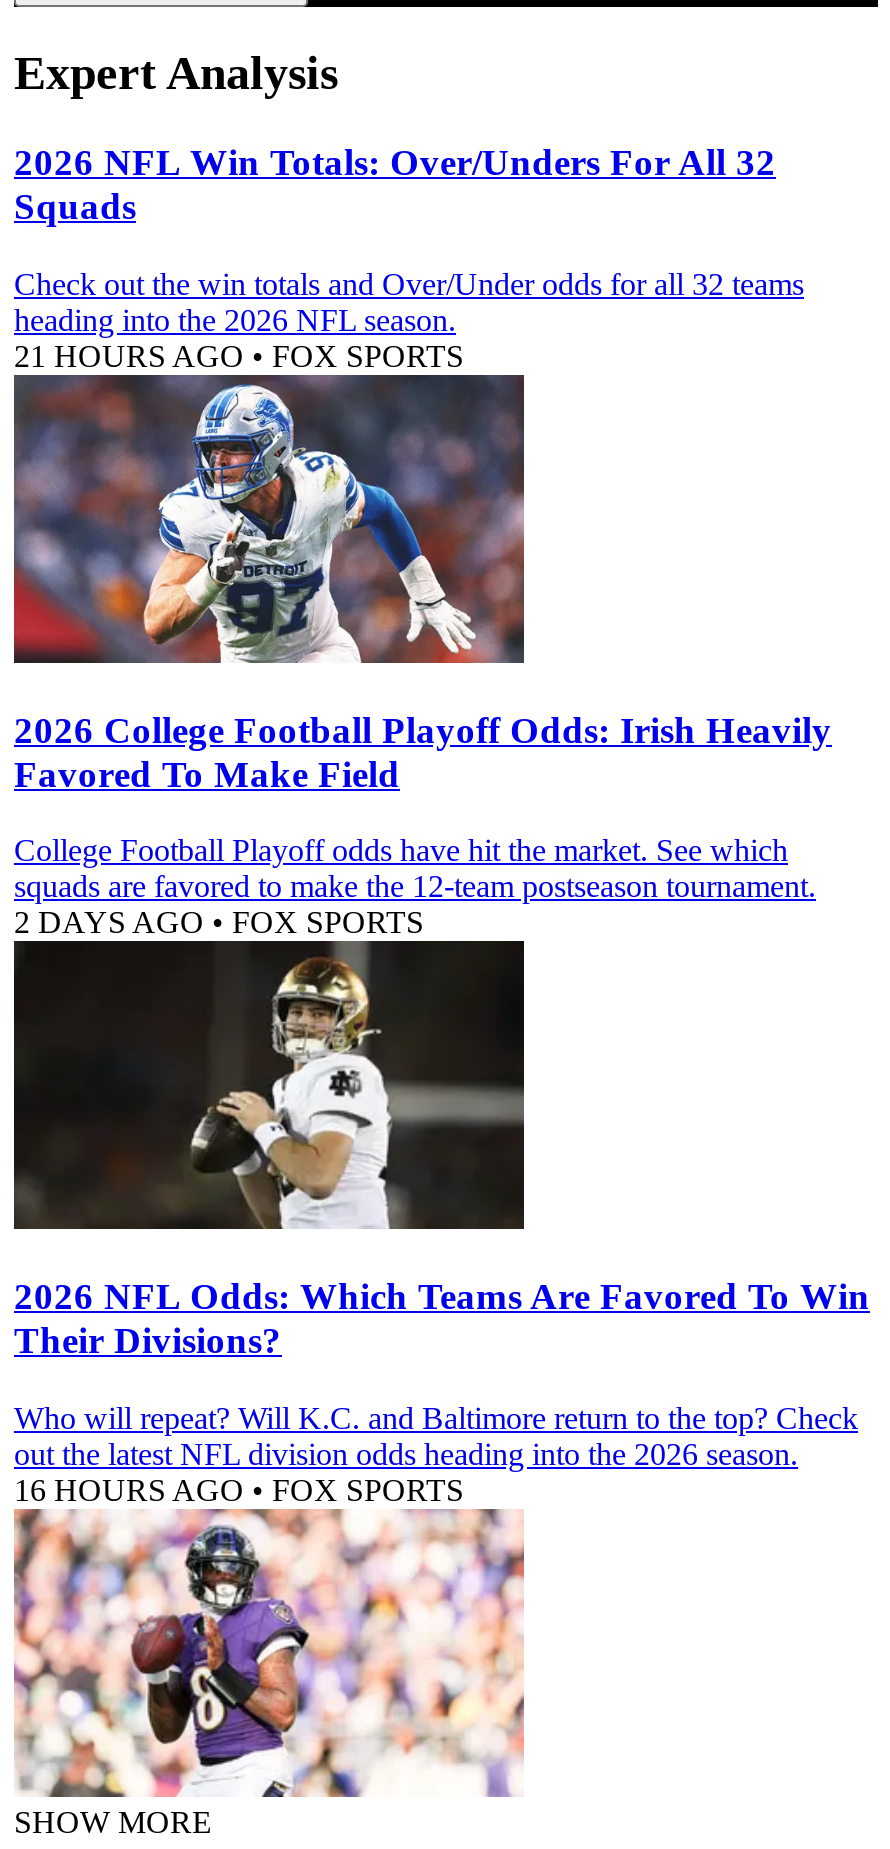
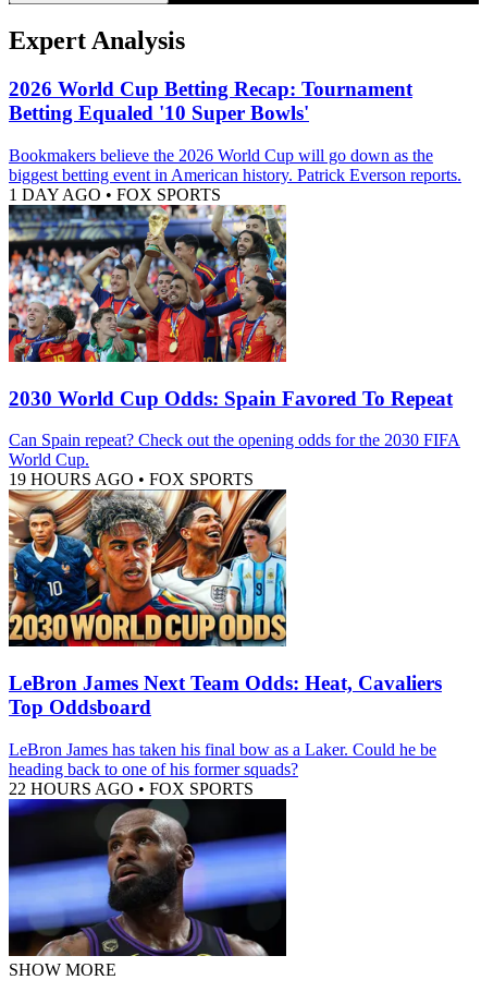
[14,141,776,227] 2026 NFL Win Totals: Over/Unders For All 32 | Squads -> [9,78,412,124] 2026 World Cup Betting Recap: Tournament | Betting Equaled '10 Super Bowls'
[14,267,804,373] Check out the win totals and Over/Under odds for all 32 teams | heading into the 2026 NFL season. | 21 HOURS AGO • FOX SPORTS -> [9,146,461,204] Bookmakers believe the 2026 World Cup will go down as the | biggest betting event in American history. Patrick Everson reports. | 1 DAY AGO • FOX SPORTS
[12,395,832,794] [image] | 2026 College Football Playoff Odds: Irish Heavily | Favored To Make Field -> [8,205,453,409] [image] | 2030 World Cup Odds: Spain Favored To Repeat
[14,834,816,940] College Football Playoff odds have hit the market. See which | squads are favored to make the 12-team postseason tournament. | 2 DAYS AGO • FOX SPORTS -> [9,431,460,489] Can Spain repeat? Check out the opening odds for the 2030 FIFA | World Cup. | 19 HOURS AGO • FOX SPORTS
[12,943,870,1361] [image] | 2026 NFL Odds: Which Teams Are Favored To Win | Their Divisions? -> [8,501,442,718] [image] | LeBron James Next Team Odds: Heat, Cavaliers | Top Oddsboard
[14,1401,858,1507] Who will repeat? Will K.C. and Baltimore return to the top? Check | out the latest NFL division odds heading into the 2026 season. | 16 HOURS AGO • FOX SPORTS -> [9,740,436,798] LeBron James has taken his final bow as a Laker. Could he be | heading back to one of his former squads? | 22 HOURS AGO • FOX SPORTS
[12,1509,526,1799] [image] -> [8,810,287,957] [image]

